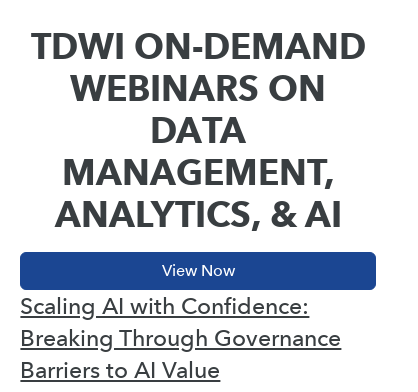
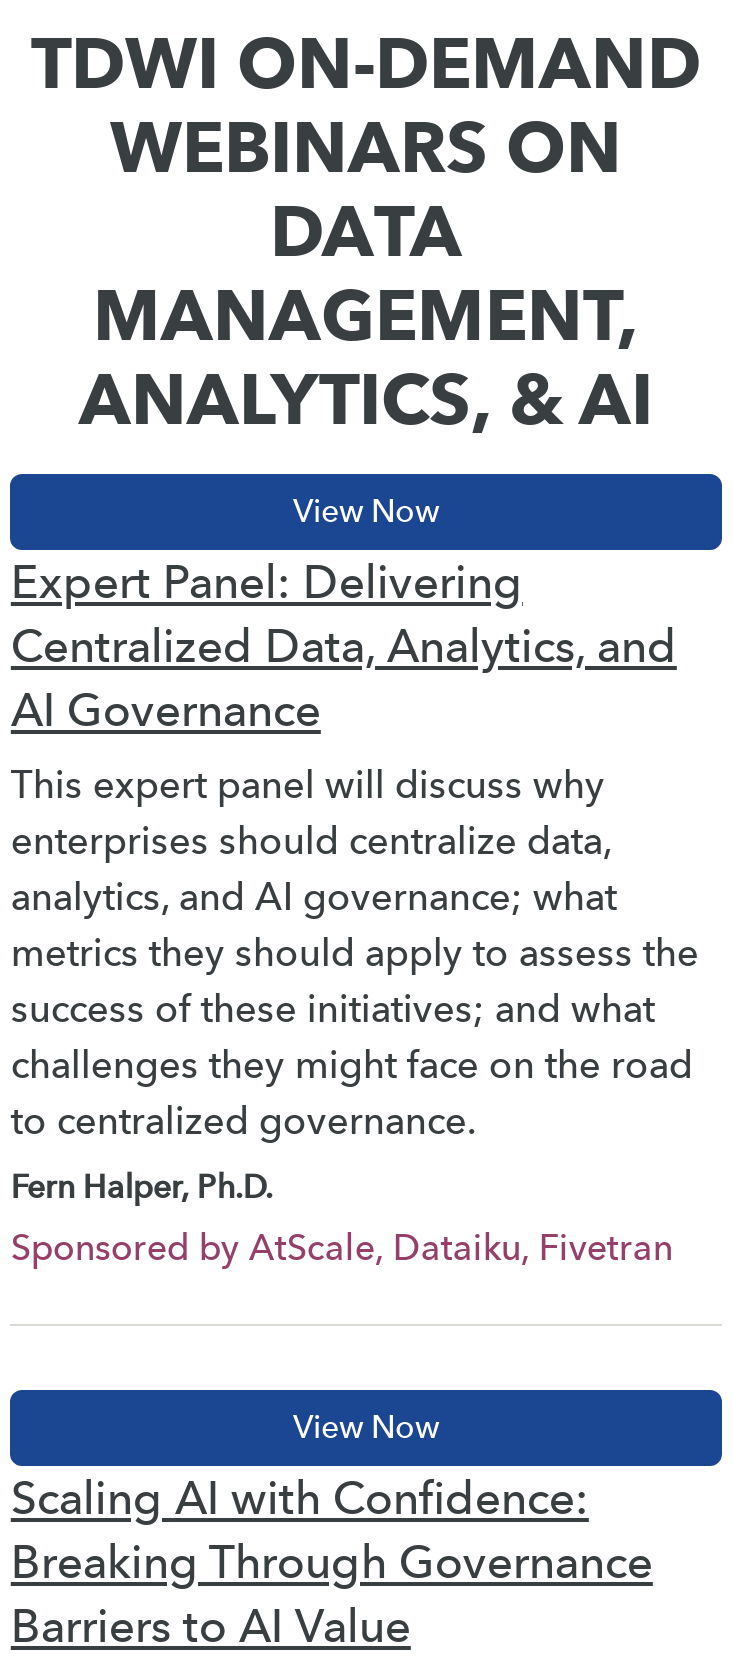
none -> [11,553,699,1270] Expert Panel: Delivering | Centralized Data, Analytics, and | AI Governance | This expert panel will discuss why | enterprises should centralize data, | analytics, and AI governance; what | metrics they should apply to assess the | success of these initiatives; and what | challenges they might face on the road | to centralized governance. | Fern Halper, Ph.D. | Sponsored by AtScale, Dataiku, Fivetran

